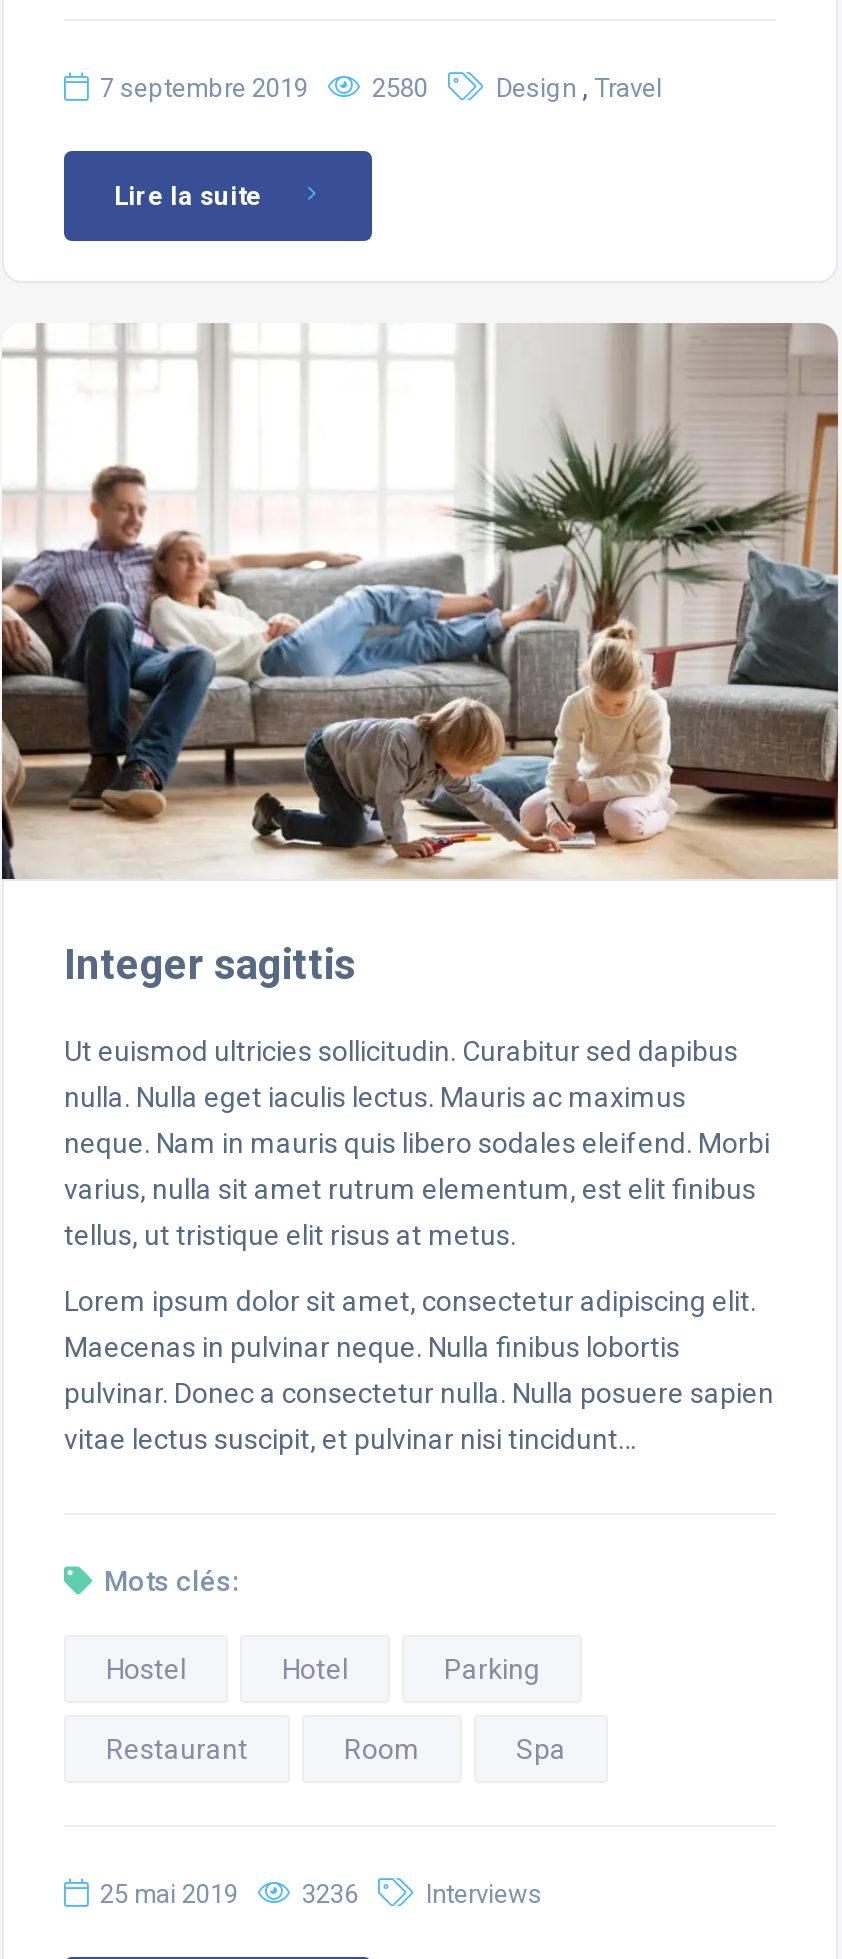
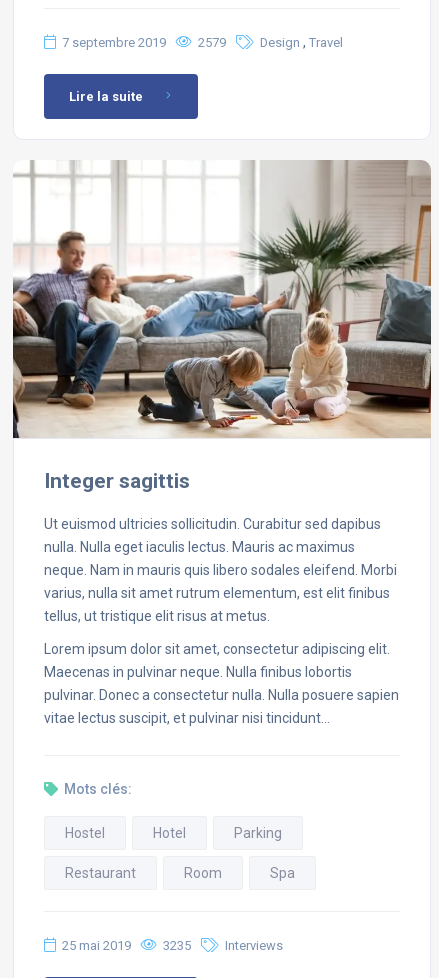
[372,72,428,102] 2580 -> [198,35,226,50] 2579
[302,1879,358,1909] 3236 -> [163,938,191,953] 3235

